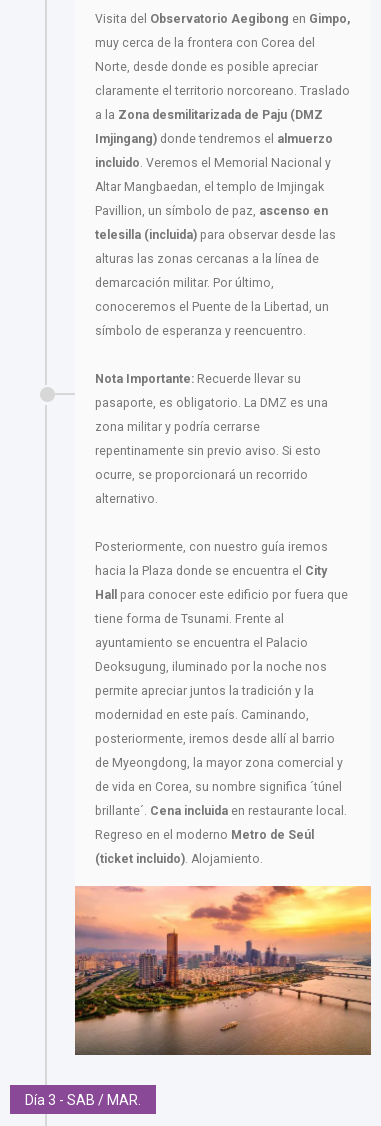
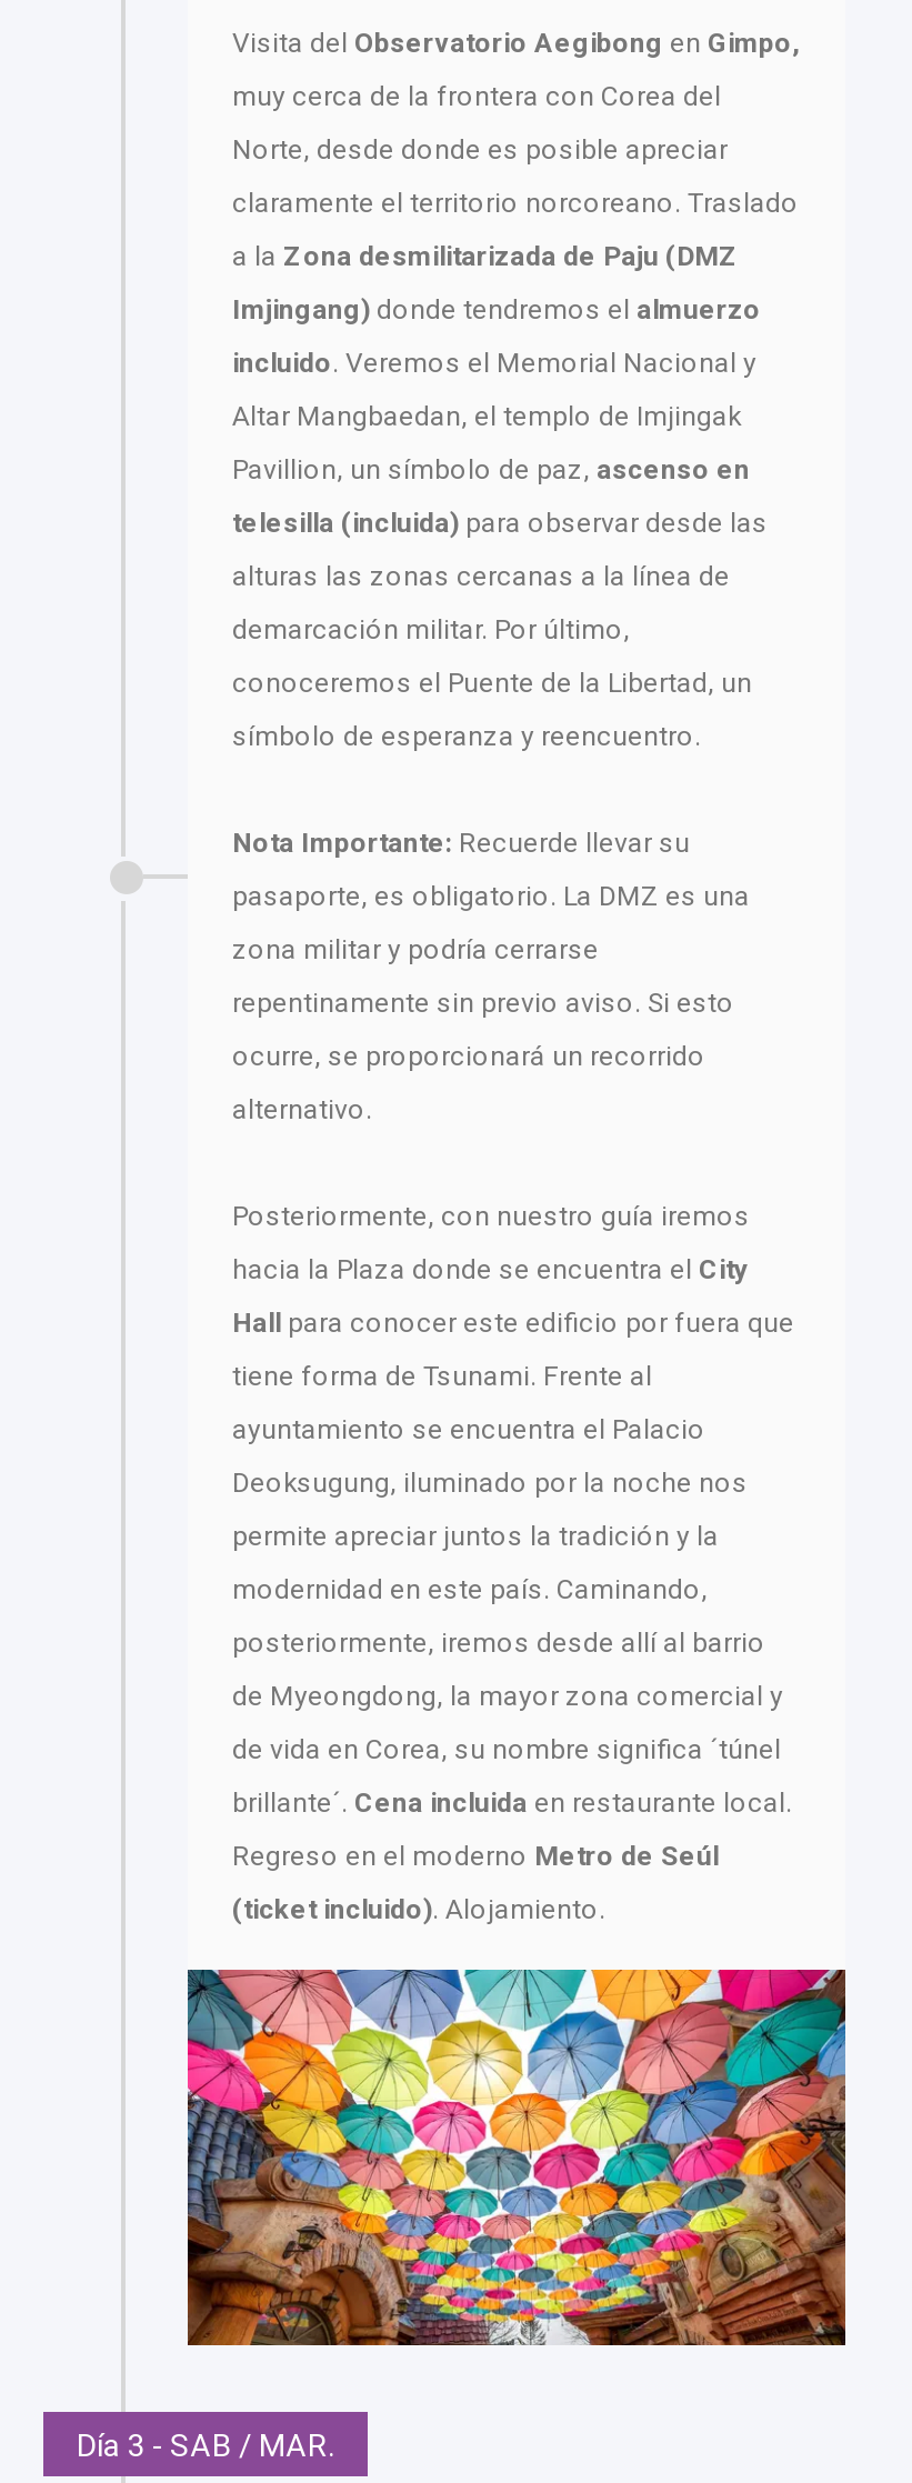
[74,885,372,1056] [image] -> [186,1968,848,2347] [image]

